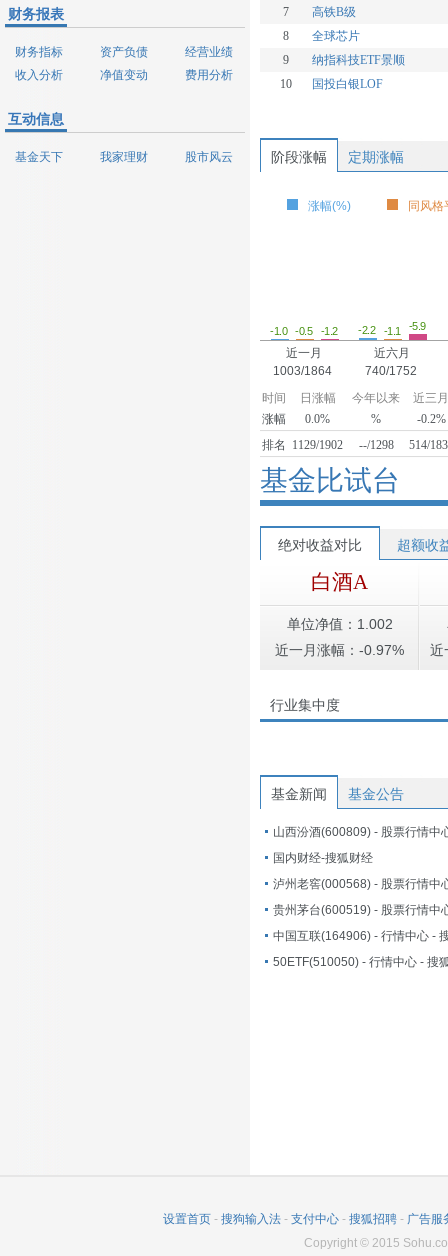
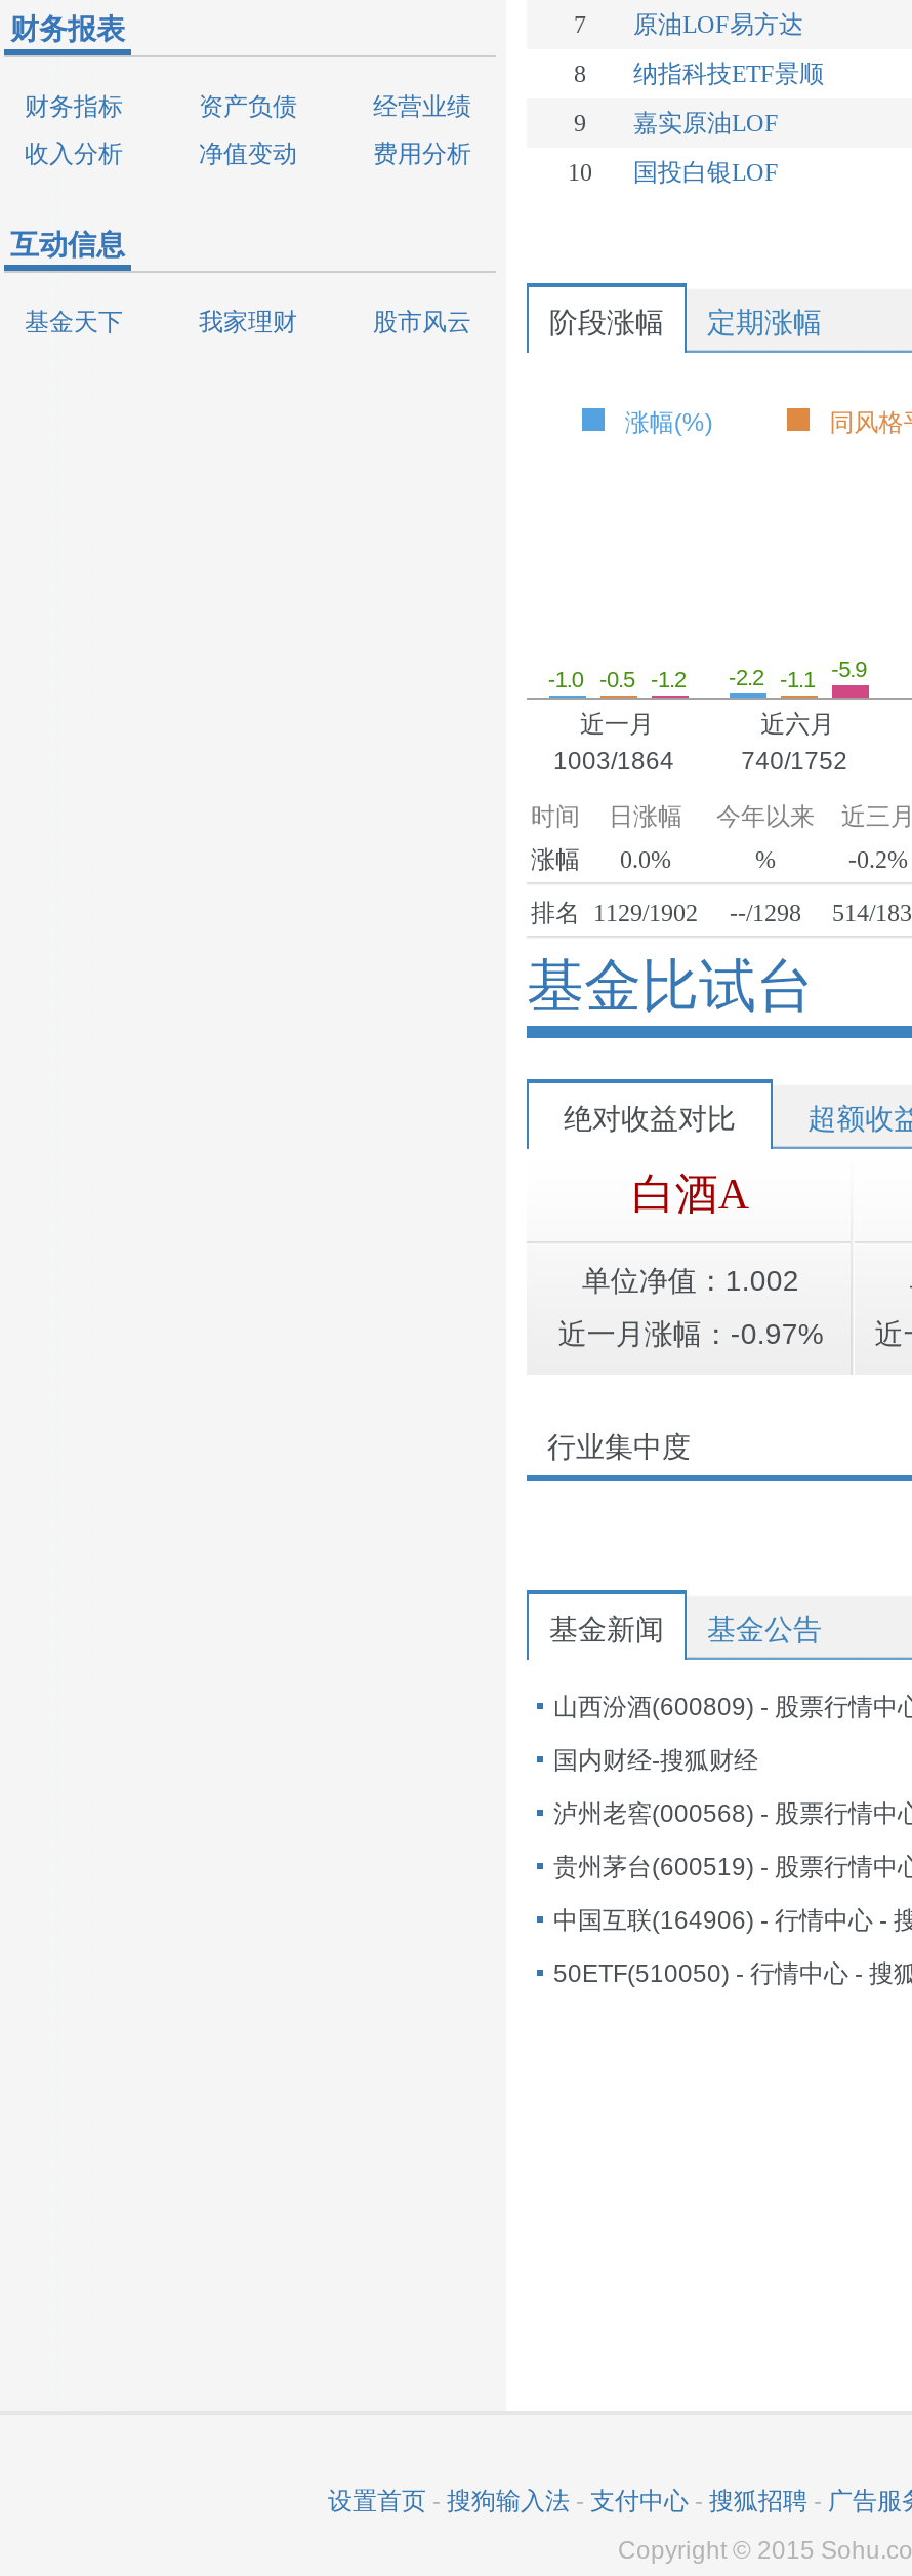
[312,5,356,19] 高铁B级 -> [633,10,803,39] 原油LOF易方达
[312,29,360,43] 全球芯片 -> none
moved [312,53,405,67] -> [633,60,824,88]: 纳指科技ETF景顺
none -> [633,109,779,137] 嘉实原油LOF

